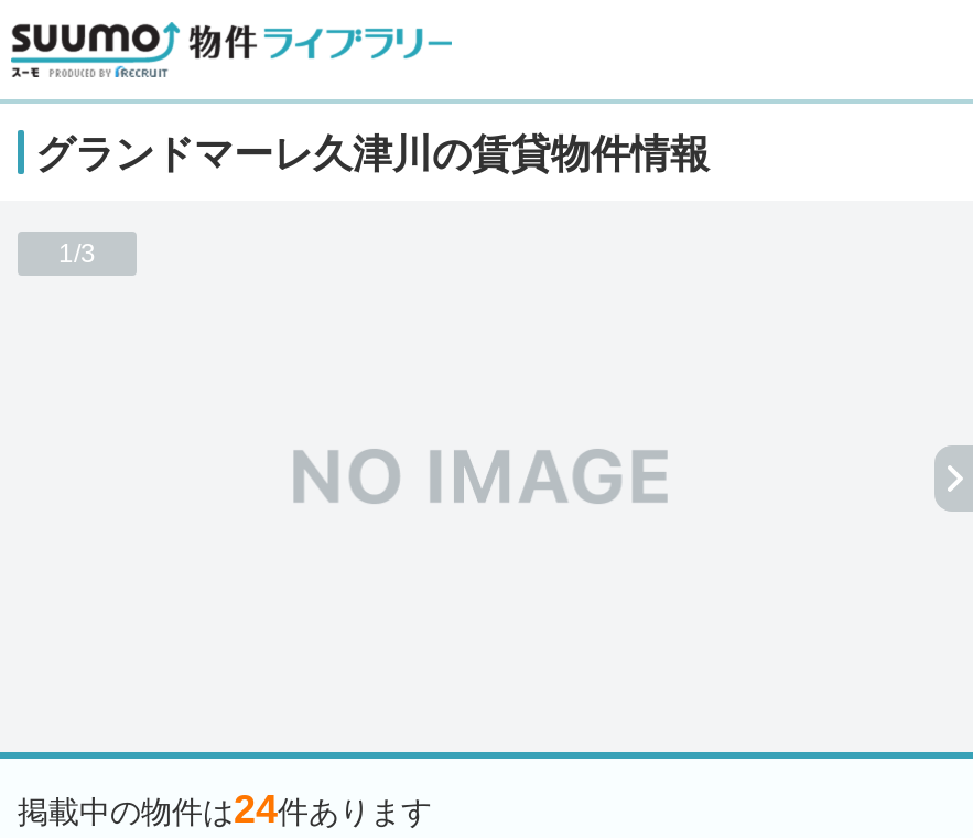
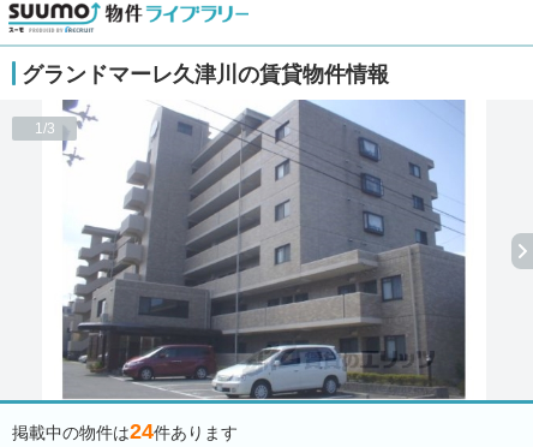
none -> [61,99,467,400] [image]

